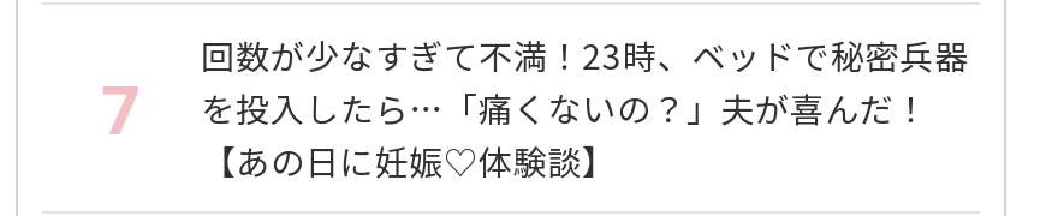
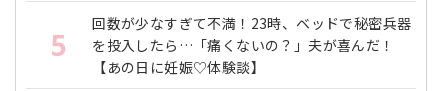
[102,61,929,153] 7 を投入したら…「痛くないの？」夫が喜んだ！ -> [51,26,395,64] 5 を投入したら…「痛くないの？」夫が喜んだ！

